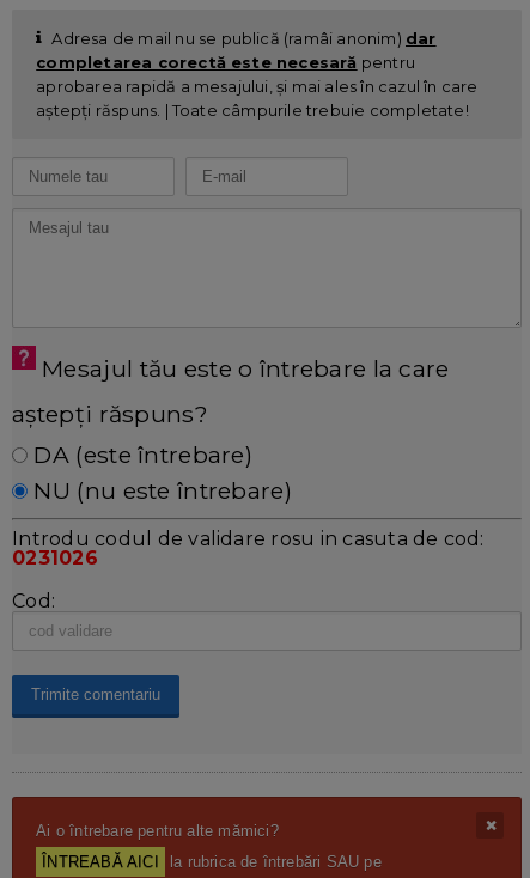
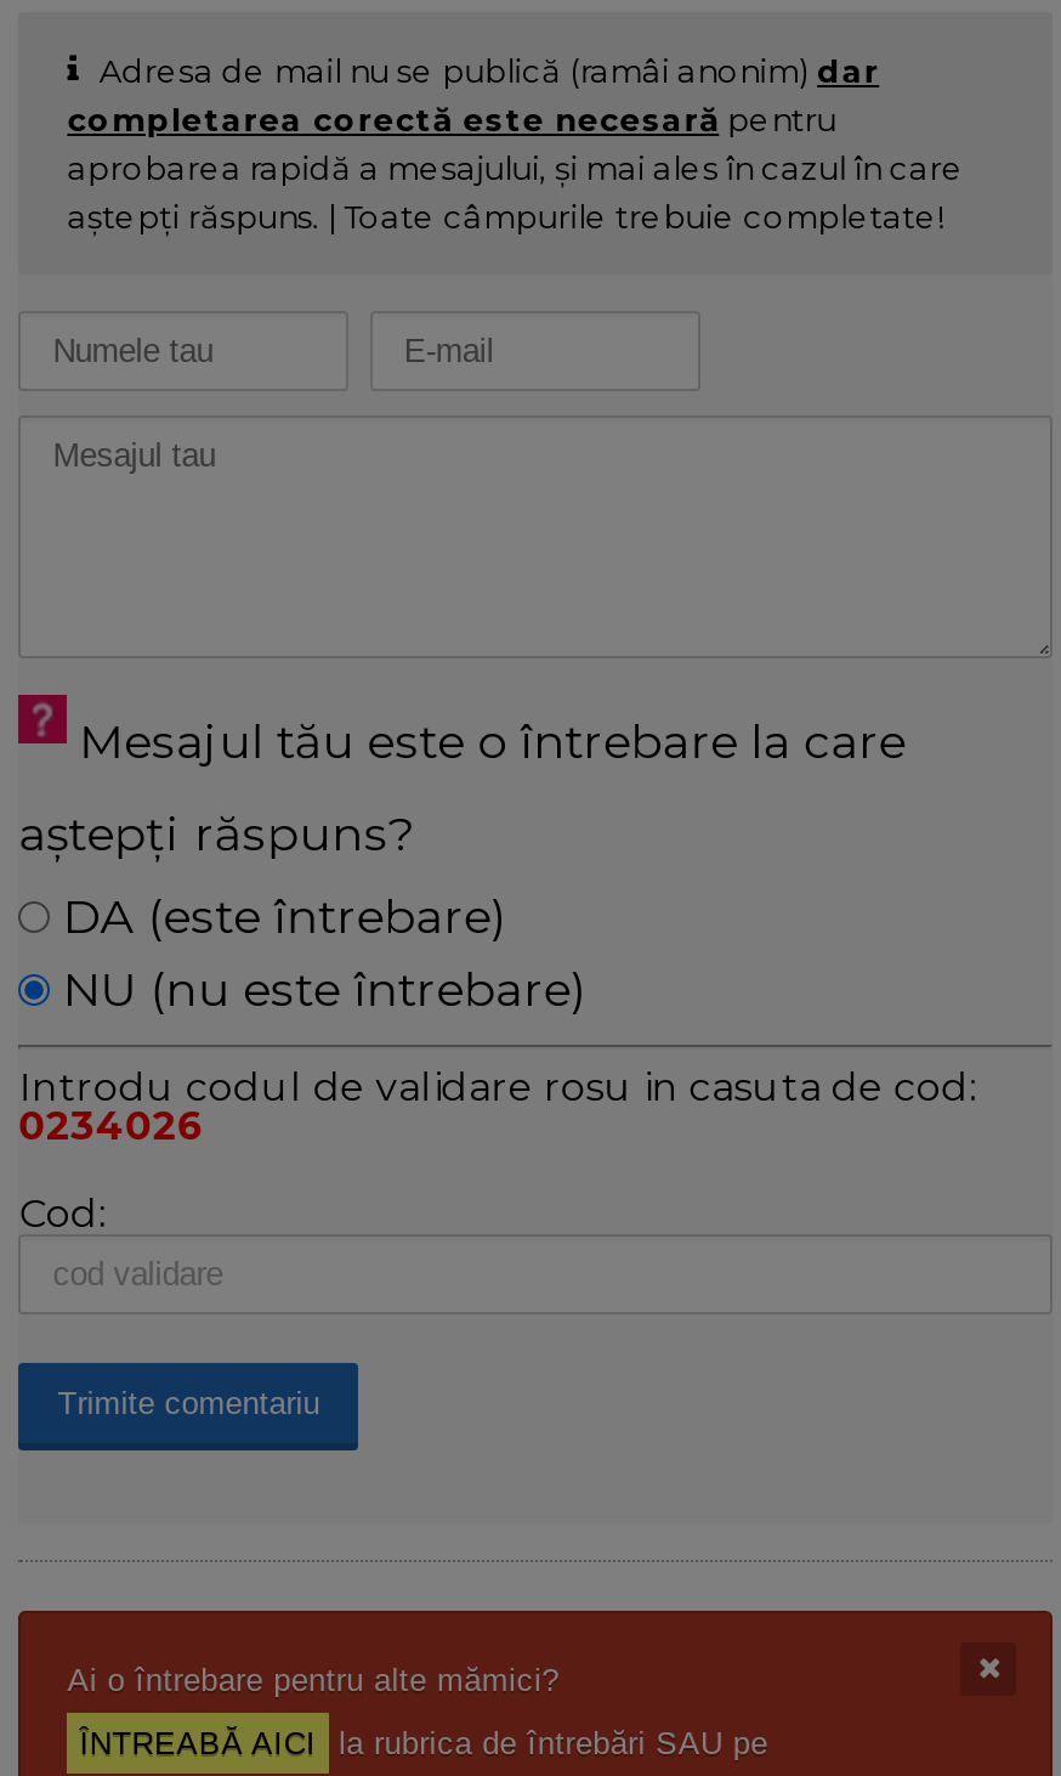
[12,546,98,569] 0231026 -> [19,1102,205,1148] 0234026

